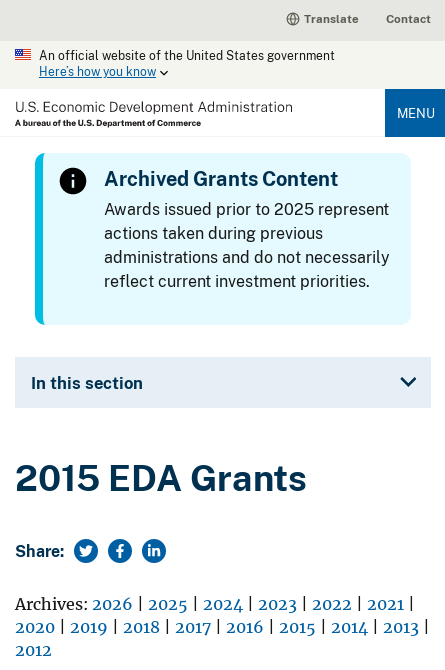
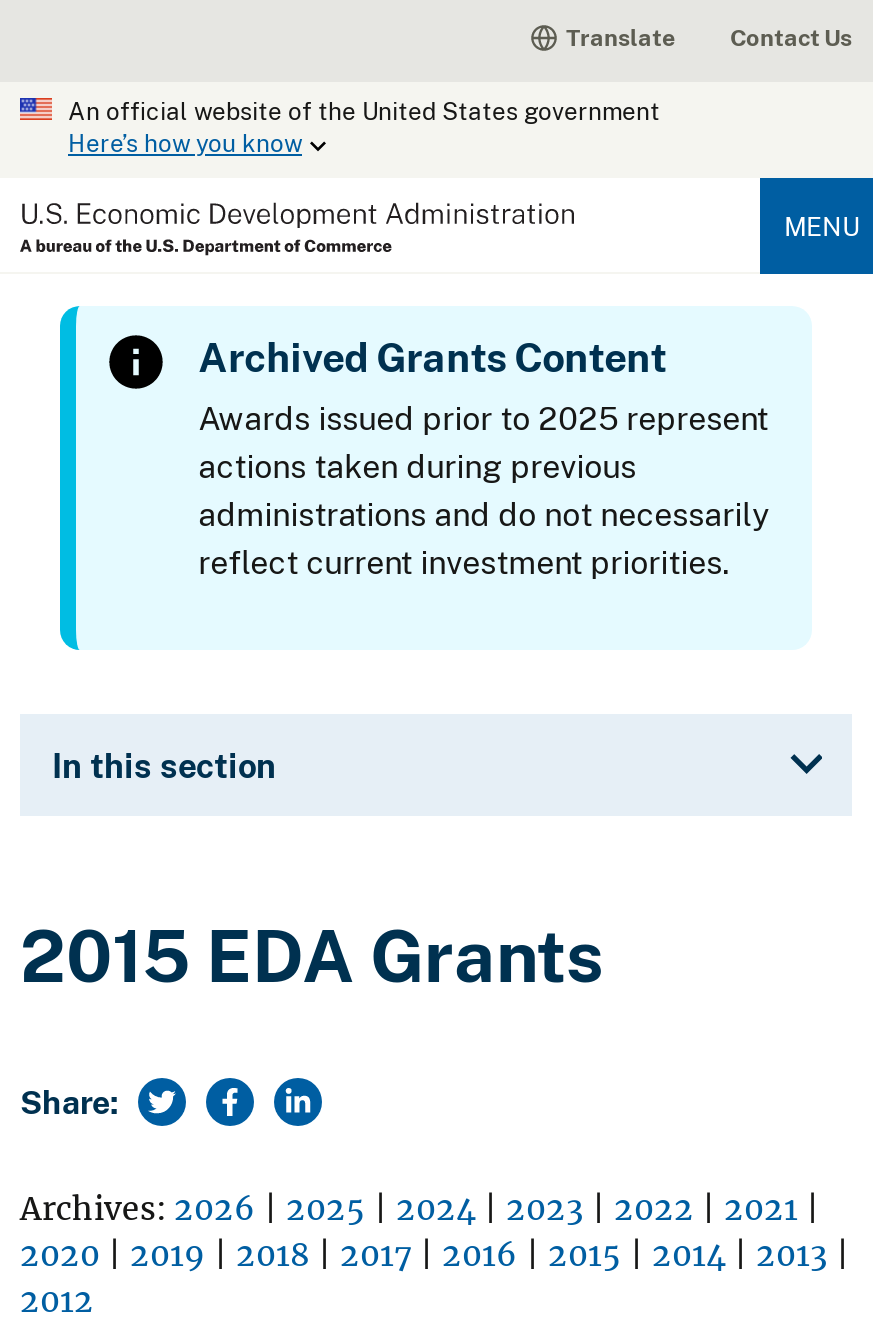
[386,11,431,26] Contact -> [730,22,852,52] Contact Us

